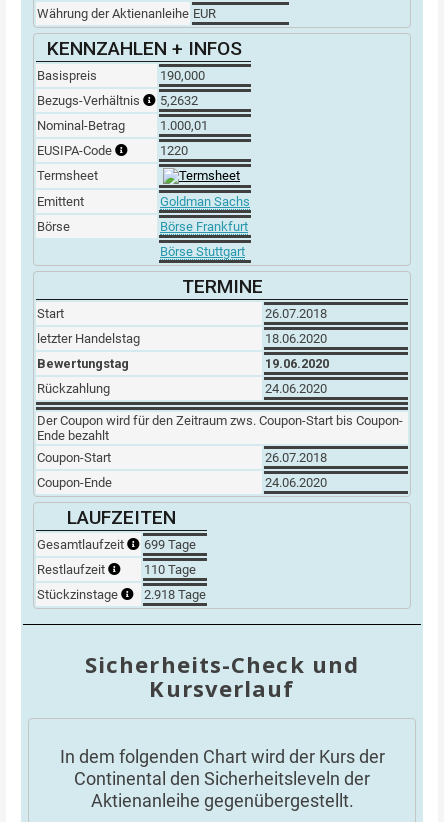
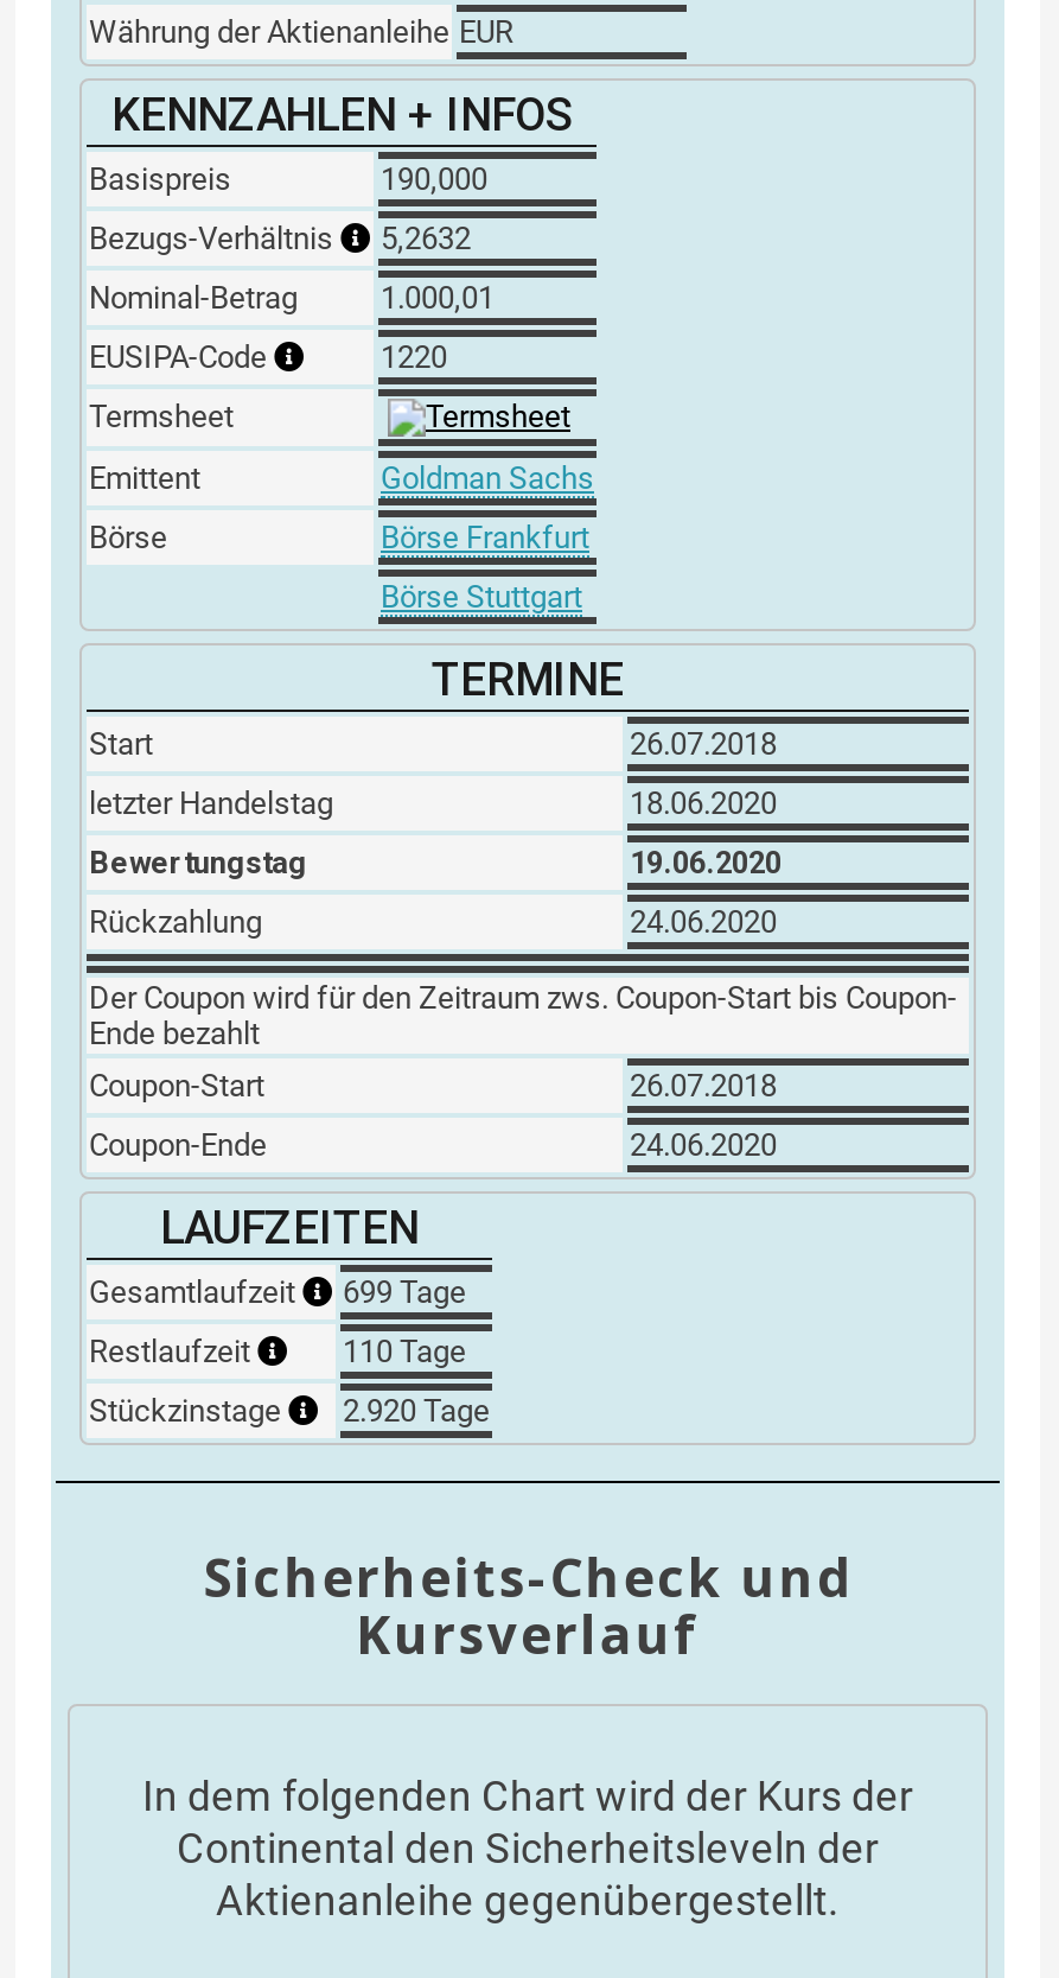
[37,587,206,602] Stückzinstage 2.918 Tage -> [89,1392,490,1428] Stückzinstage 2.920 Tage

